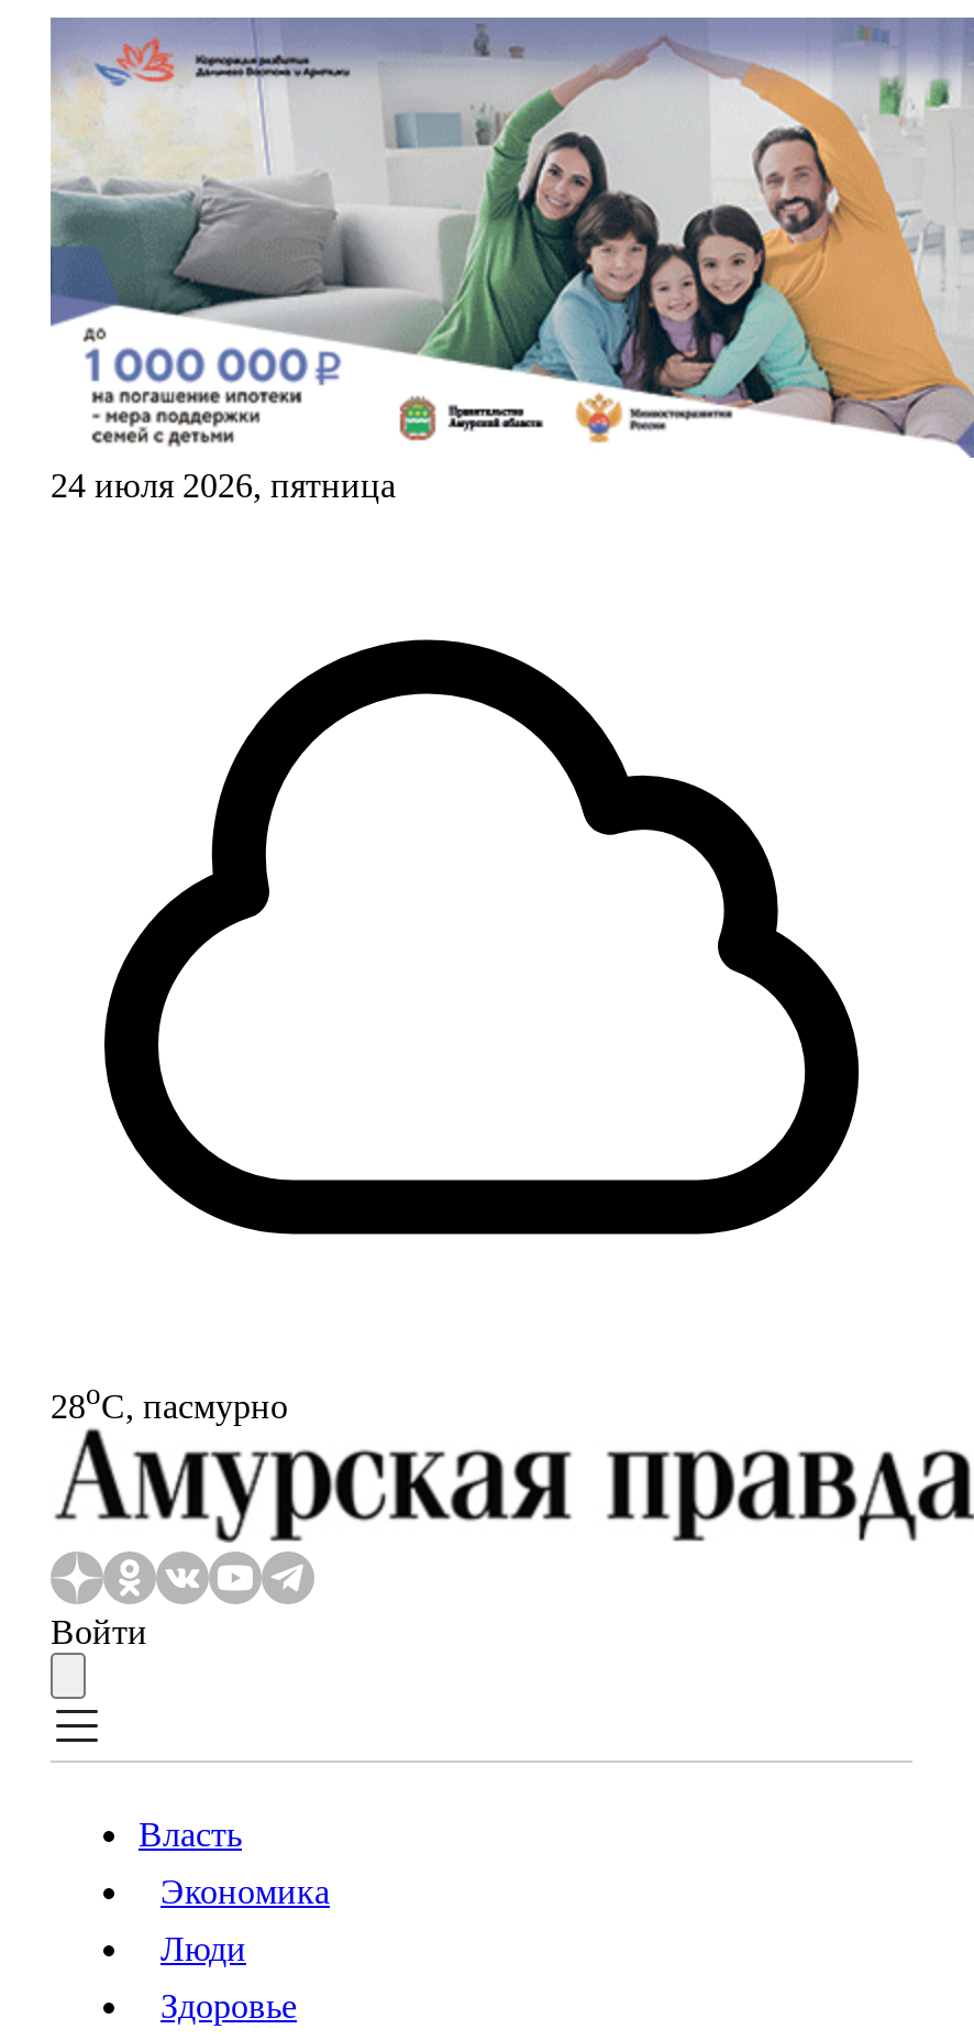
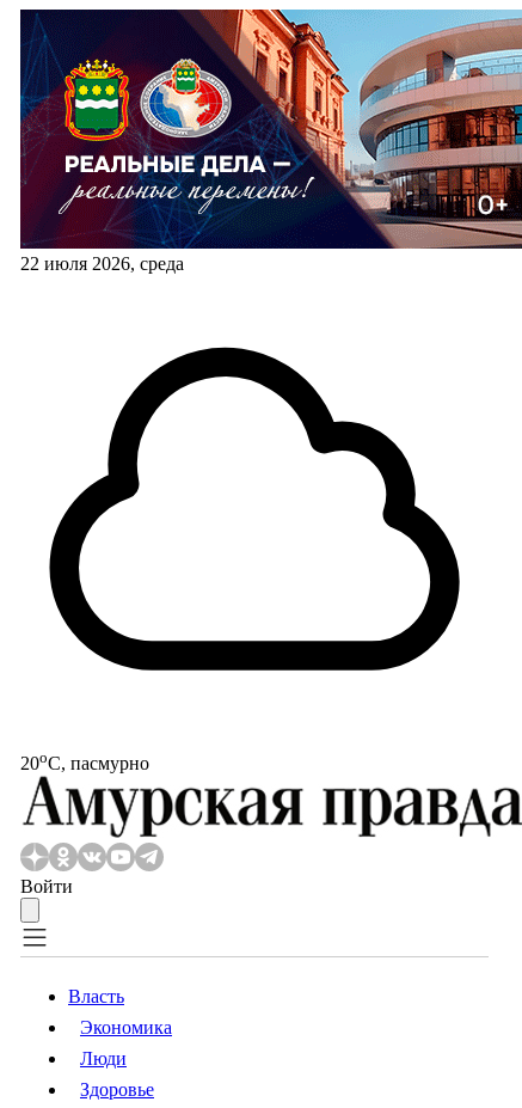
[48,15,967,504] [image] | 24 июля 2026, пятница -> [19,8,518,274] [image] | 22 июля 2026, среда
[51,1378,288,1424] 28oС, пасмурно -> [20,748,149,774] 20oС, пасмурно

